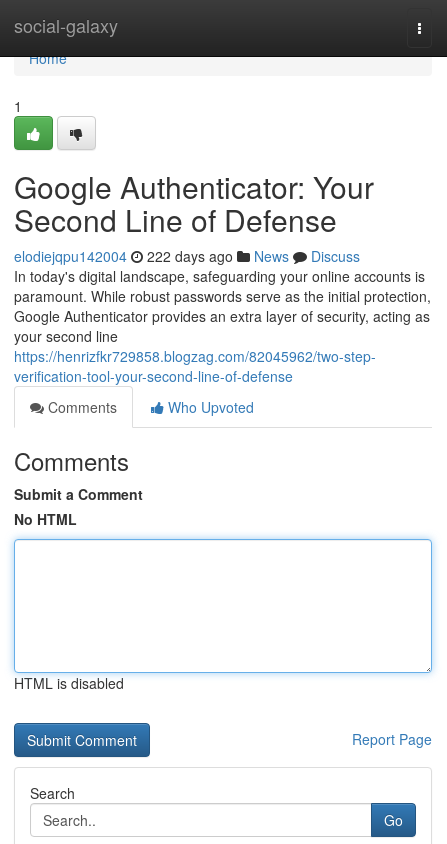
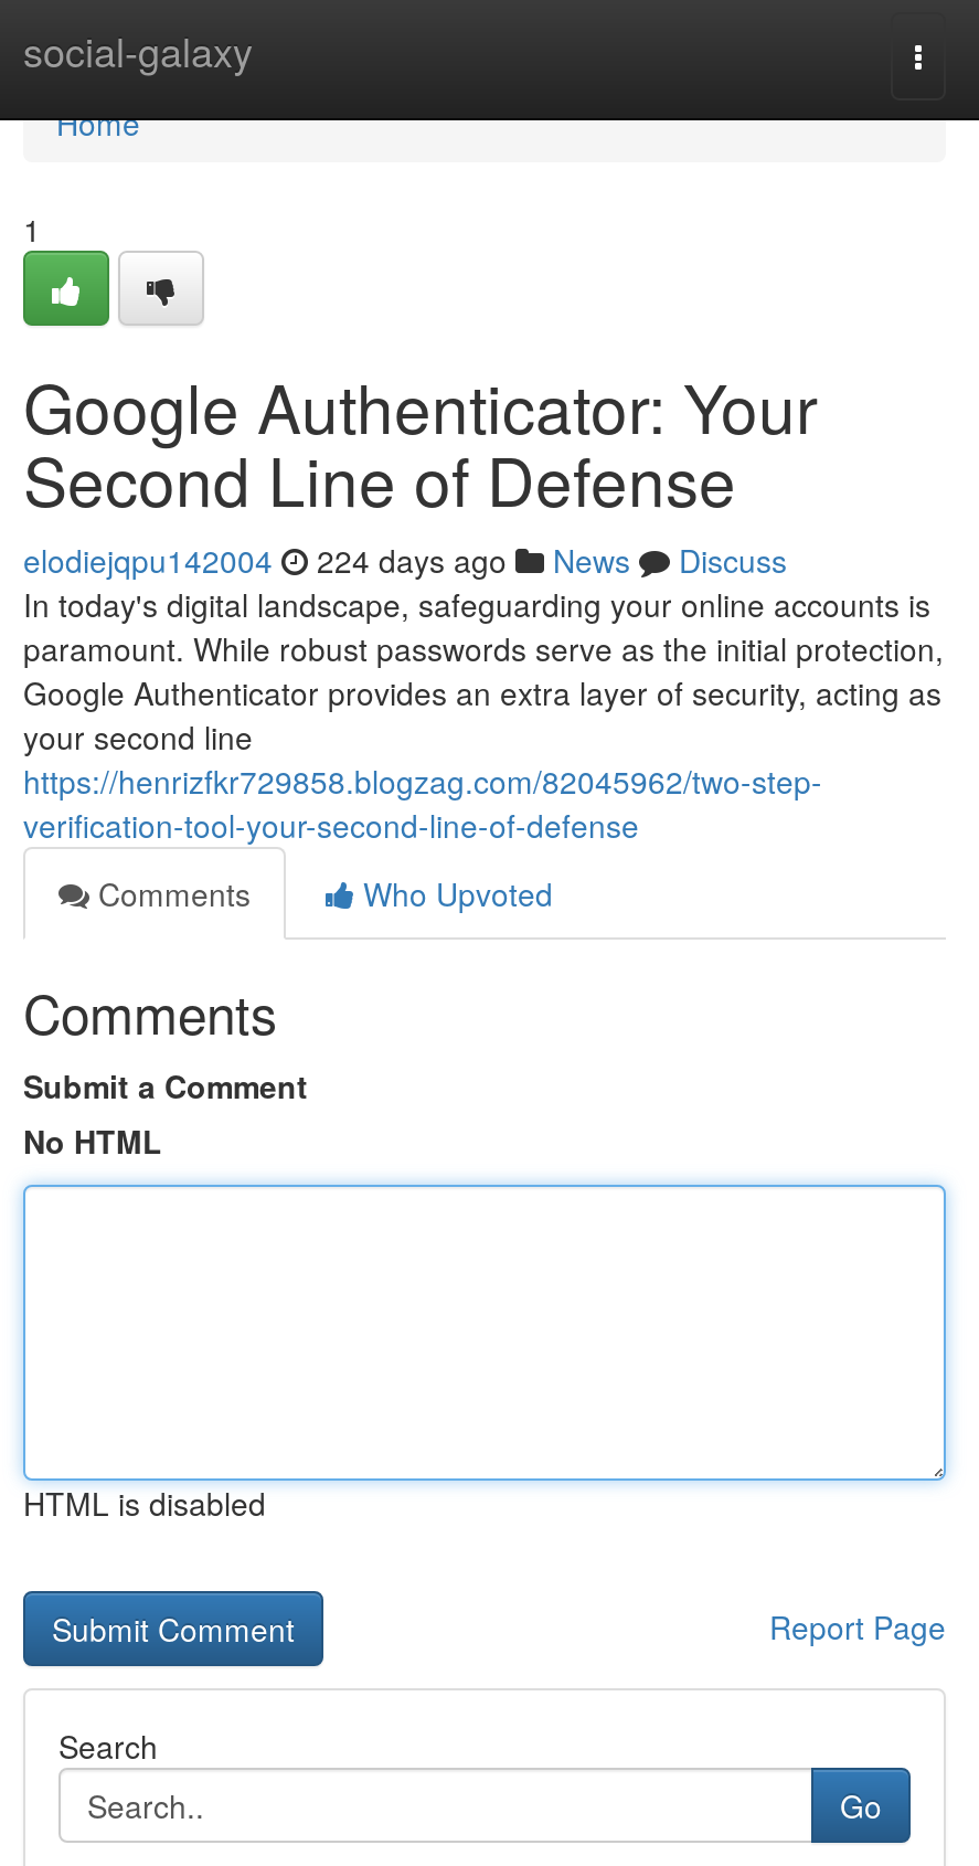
[14,246,360,266] elodiejqpu142004 222 days ago News Discuss -> [23,538,787,582] elodiejqpu142004 224 days ago News Discuss

